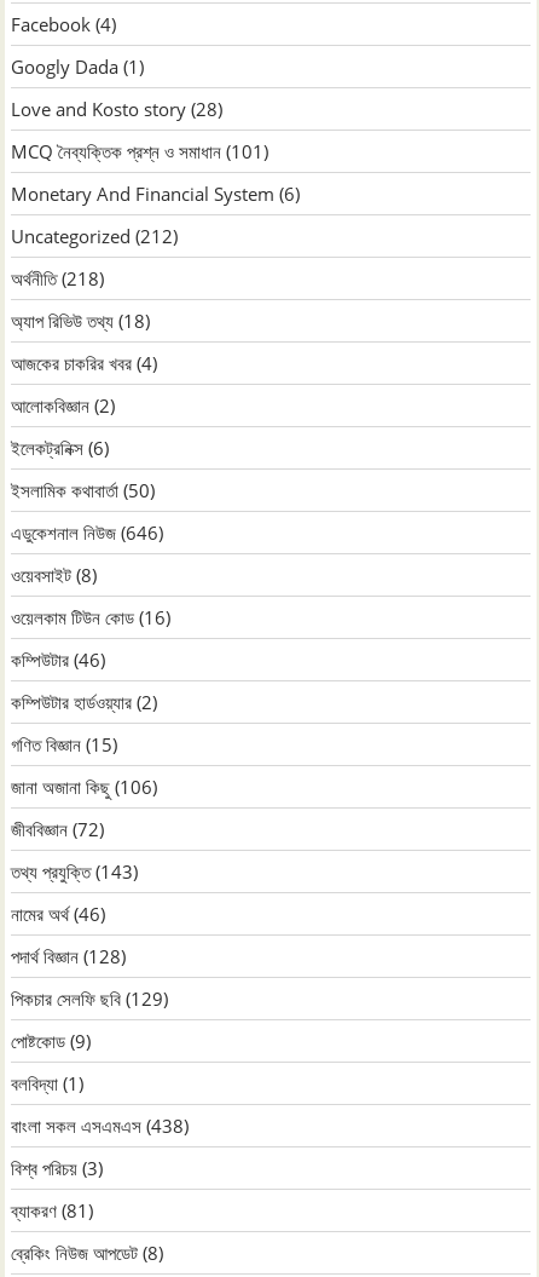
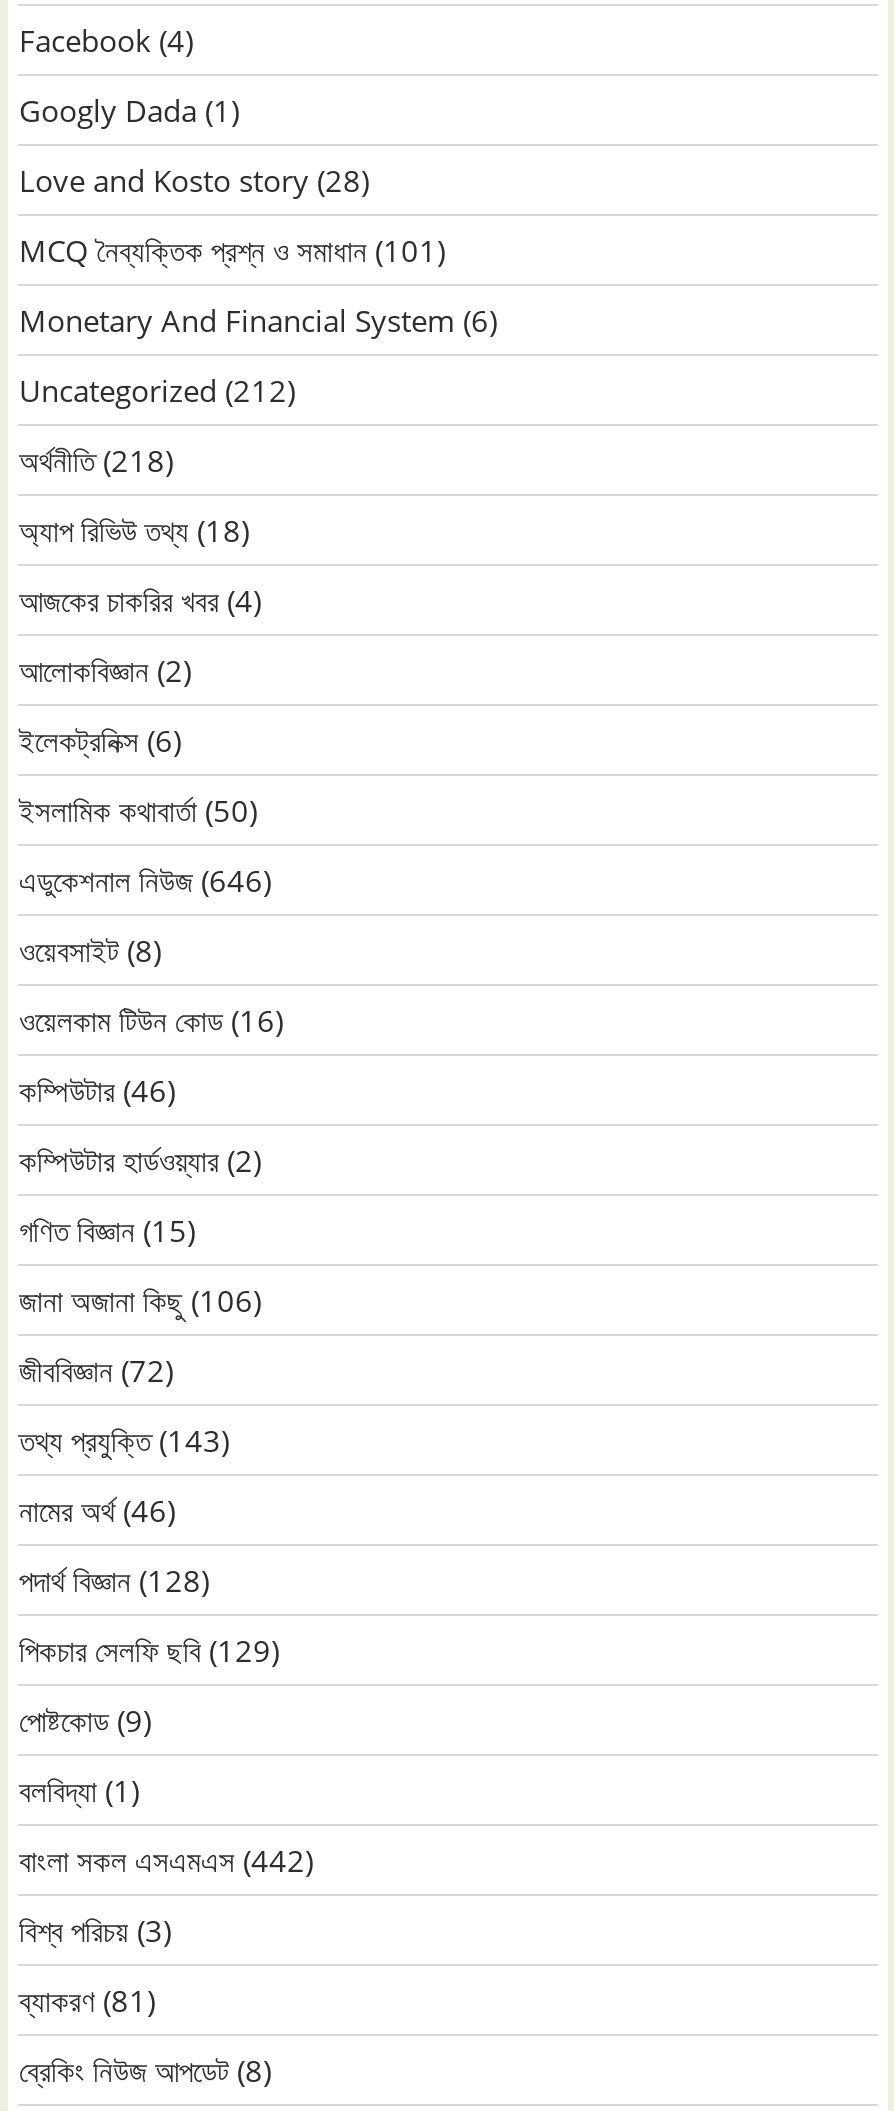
[11,1113,189,1138] বাংলা সকল এসএমএস (438) -> [19,1840,313,1880] বাংলা সকল এসএমএস (442)

